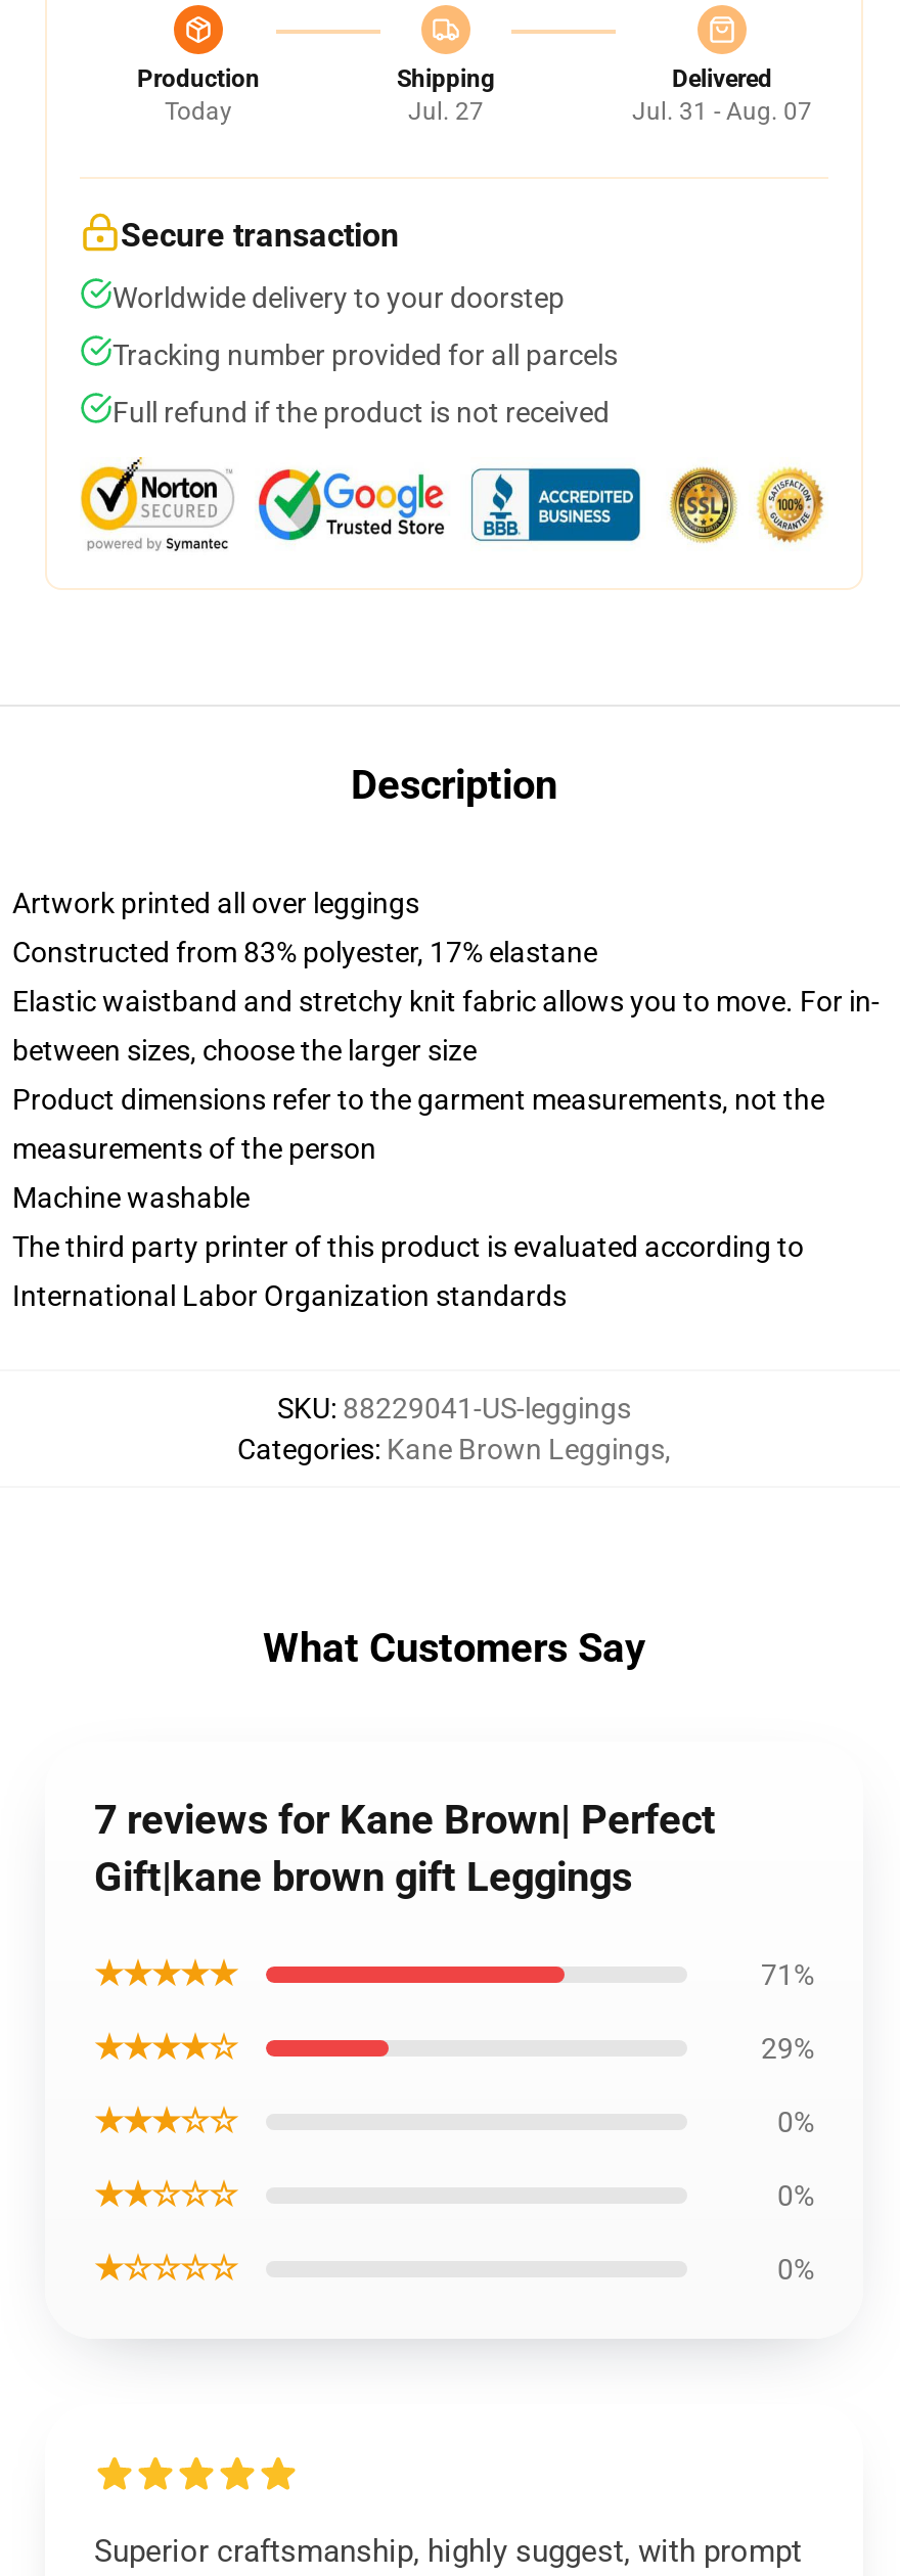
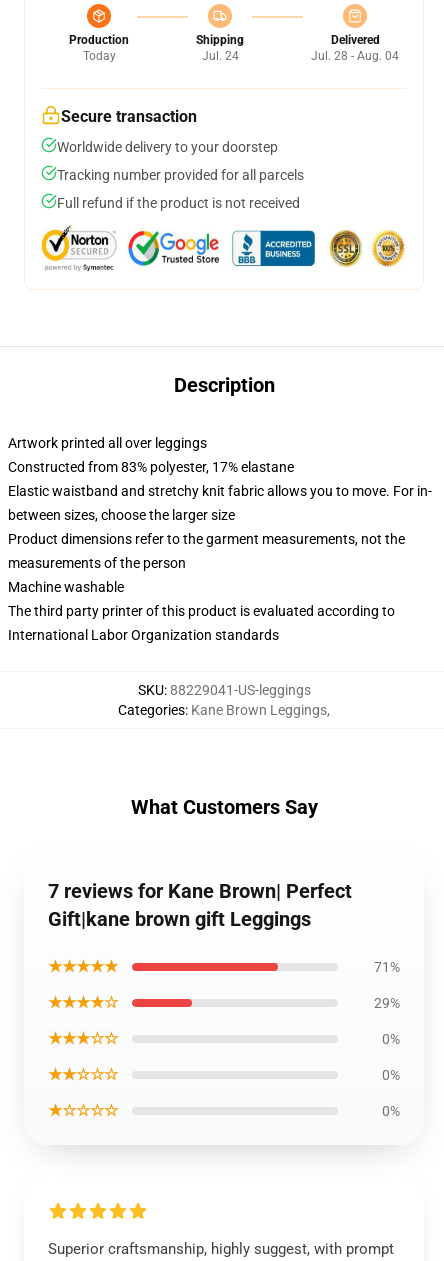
[408,97,484,126] Jul. 27 -> [201,49,238,63] Jul. 24
[632,97,812,126] Jul. 31 - Aug. 07 -> [311,49,399,63] Jul. 28 - Aug. 04

